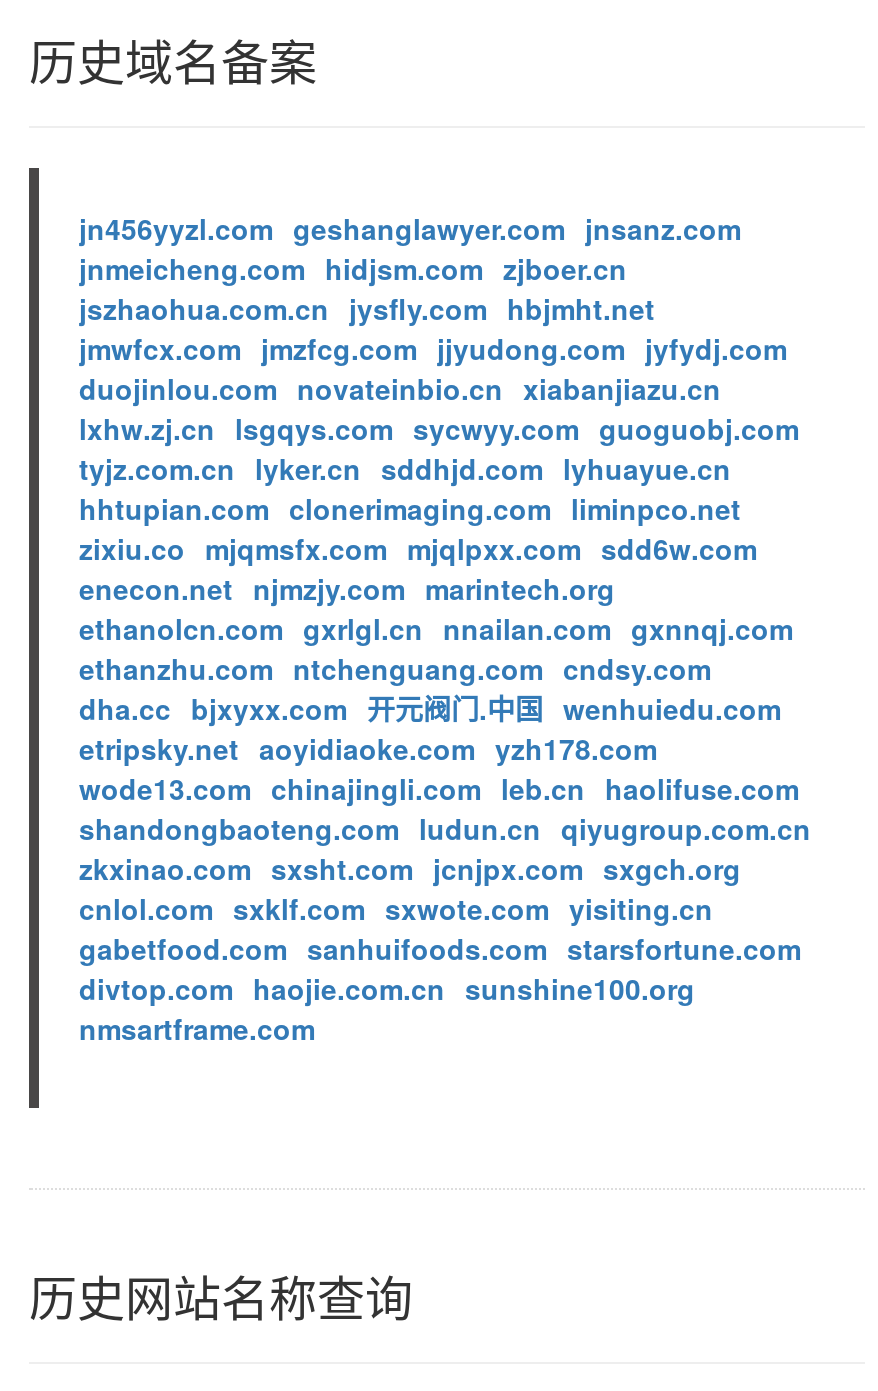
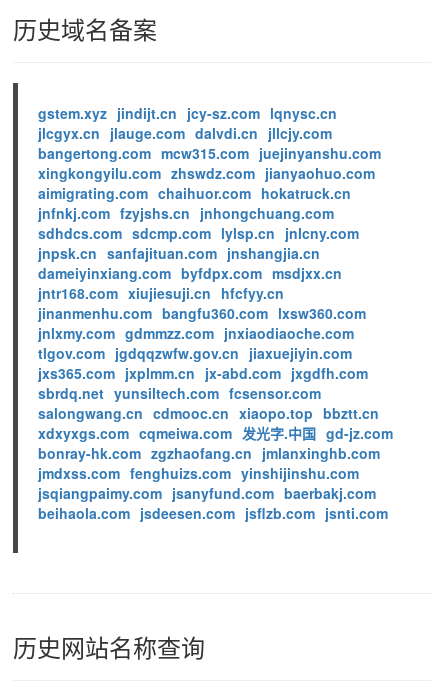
[79,208,811,1048] jn456yyzl.com geshanglawyer.com jnsanz.com | jnmeicheng.com hidjsm.com zjboer.cn | jszhaohua.com.cn jysfly.com hbjmht.net | jmwfcx.com jmzfcg.com jjyudong.com jyfydj.com | duojinlou.com novateinbio.cn xiabanjiazu.cn | lxhw.zj.cn lsgqys.com sycwyy.com guoguobj.com | tyjz.com.cn lyker.cn sddhjd.com lyhuayue.cn | hhtupian.com clonerimaging.com liminpco.net | zixiu.co mjqmsfx.com mjqlpxx.com sdd6w.com | enecon.net njmzjy.com marintech.org | ethanolcn.com gxrlgl.cn nnailan.com gxnnqj.com | ethanzhu.com ntchenguang.com cndsy.com | dha.cc bjxyxx.com 开元阀门.中国 wenhuiedu.com | etripsky.net aoyidiaoke.com yzh178.com | wode13.com chinajingli.com leb.cn haolifuse.com | shandongbaoteng.com ludun.cn qiyugroup.com.cn | zkxinao.com sxsht.com jcnjpx.com sxgch.org | cnlol.com sxklf.com sxwote.com yisiting.cn | gabetfood.com sanhuifoods.com starsfortune.com | divtop.com haojie.com.cn sunshine100.org | nmsartframe.com -> [38,103,393,523] gstem.xyz jindijt.cn jcy-sz.com lqnysc.cn | jlcgyx.cn jlauge.com dalvdi.cn jllcjy.com | bangertong.com mcw315.com juejinyanshu.com | xingkongyilu.com zhswdz.com jianyaohuo.com | aimigrating.com chaihuor.com hokatruck.cn | jnfnkj.com fzyjshs.cn jnhongchuang.com | sdhdcs.com sdcmp.com lylsp.cn jnlcny.com | jnpsk.cn sanfajituan.com jnshangjia.cn | dameiyinxiang.com byfdpx.com msdjxx.cn | jntr168.com xiujiesuji.cn hfcfyy.cn | jinanmenhu.com bangfu360.com lxsw360.com | jnlxmy.com gdmmzz.com jnxiaodiaoche.com | tlgov.com jgdqqzwfw.gov.cn jiaxuejiyin.com | jxs365.com jxplmm.cn jx-abd.com jxgdfh.com | sbrdq.net yunsiltech.com fcsensor.com | salongwang.cn cdmooc.cn xiaopo.top bbztt.cn | xdxyxgs.com cqmeiwa.com 发光字.中国 gd-jz.com | bonray-hk.com zgzhaofang.cn jmlanxinghb.com | jmdxss.com fenghuizs.com yinshijinshu.com | jsqiangpaimy.com jsanyfund.com baerbakj.com | beihaola.com jsdeesen.com jsflzb.com jsnti.com

